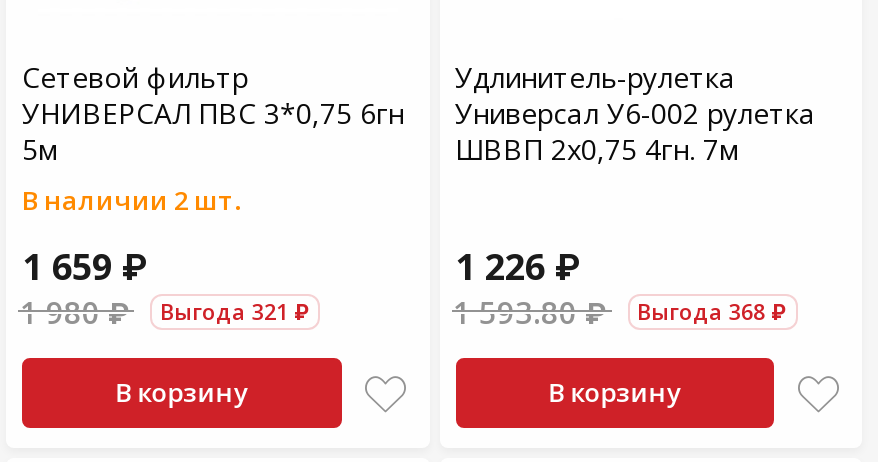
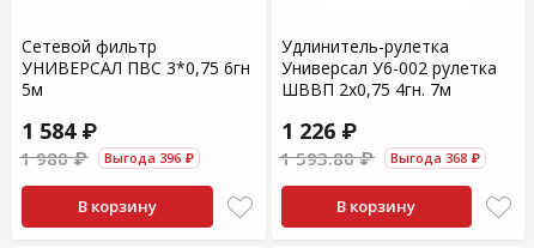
[22,182,240,290] В наличии 2 шт. | 1 659 ₽ -> [22,116,97,145] 1 584 ₽
[20,292,310,332] 1 980 ₽ Выгода 321 ₽ -> [20,146,194,170] 1 980 ₽ Выгода 396 ₽

